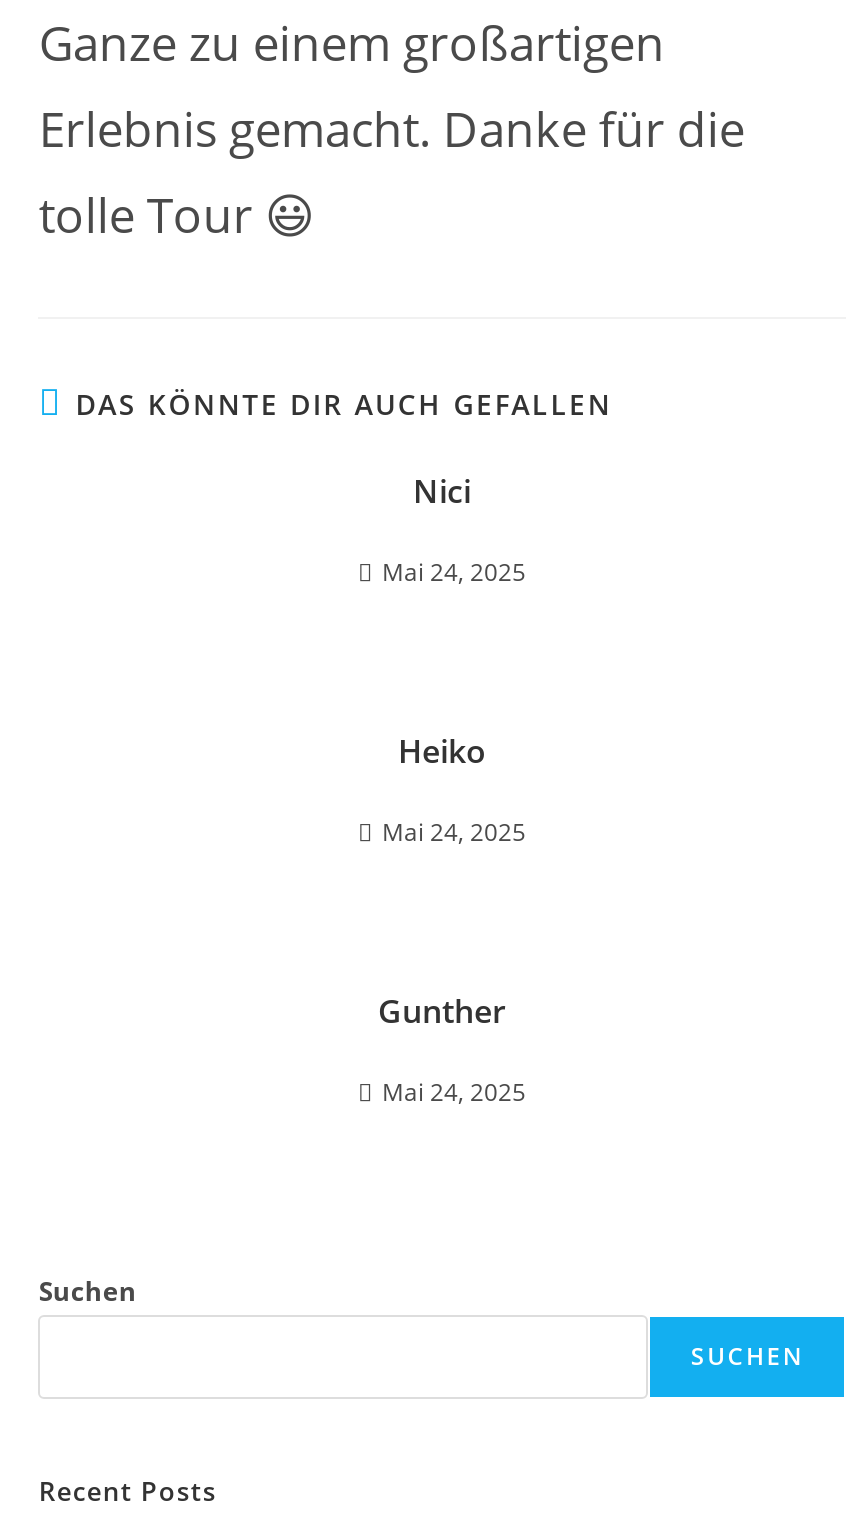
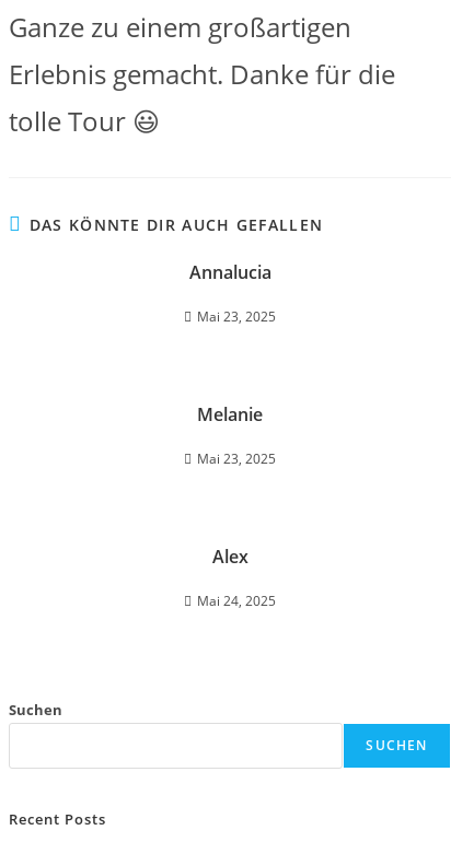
[413,469,471,513] Nici -> [189,260,271,284] Annalucia
[382,555,526,589] Mai 24, 2025 -> [197,307,276,326] Mai 23, 2025
[398,729,486,773] Heiko -> [197,402,263,426] Melanie
[382,815,526,849] Mai 24, 2025 -> [197,449,276,468] Mai 23, 2025
[378,989,506,1033] Gunther -> [212,545,248,569] Alex

